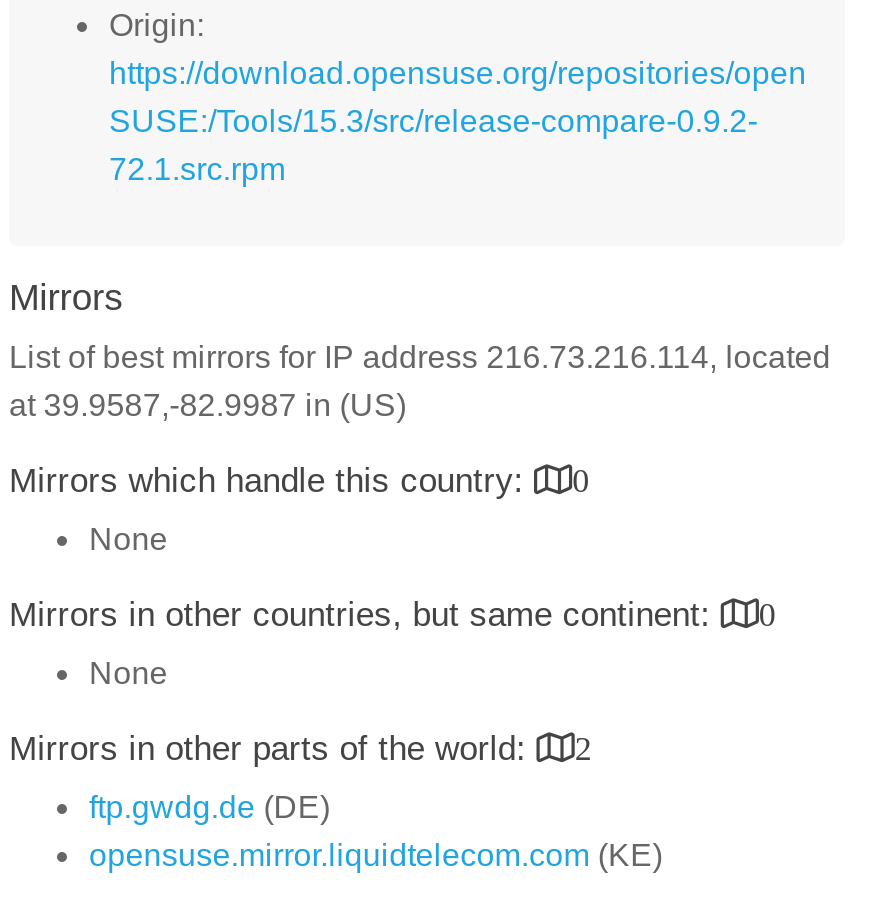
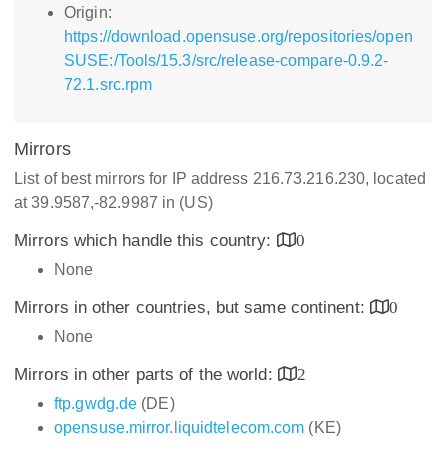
[9,340,831,374] List of best mirrors for IP address 216.73.216.114, located -> [14,170,426,187] List of best mirrors for IP address 216.73.216.230, located

